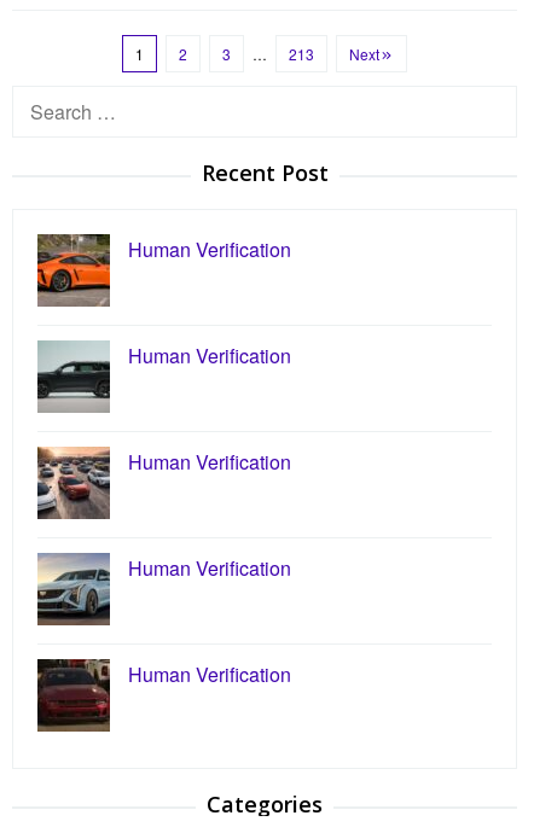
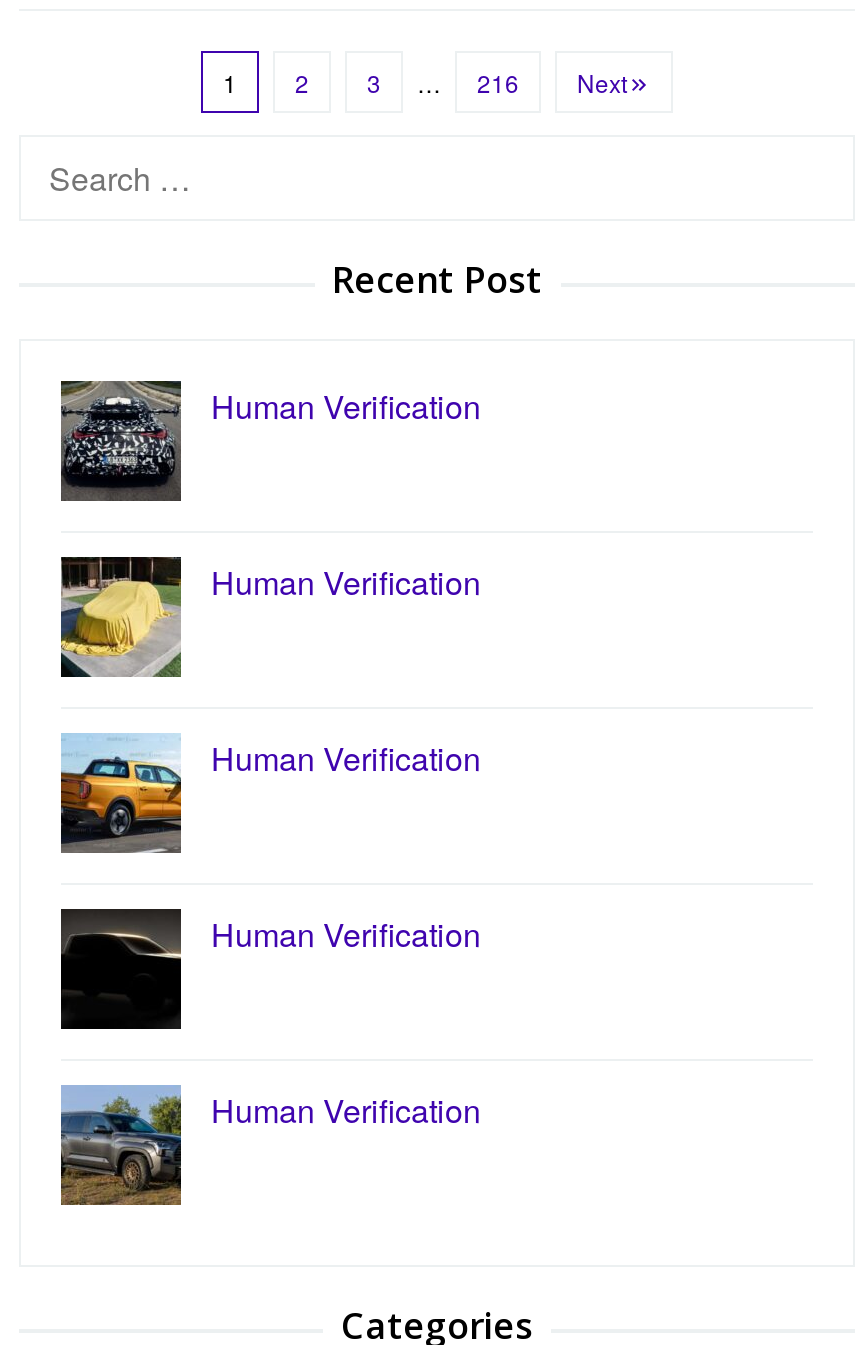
[289,43,314,64] 213 -> [477,65,519,99] 216
[36,234,111,308] [image] -> [59,381,183,501] [image]
[36,340,111,412] [image] -> [59,555,183,677] [image]
[36,445,111,519] [image] -> [61,733,183,853] [image]
[36,552,111,627] [image] -> [59,907,183,1031] [image]
[36,658,111,727] [image] -> [61,1085,181,1197] [image]

